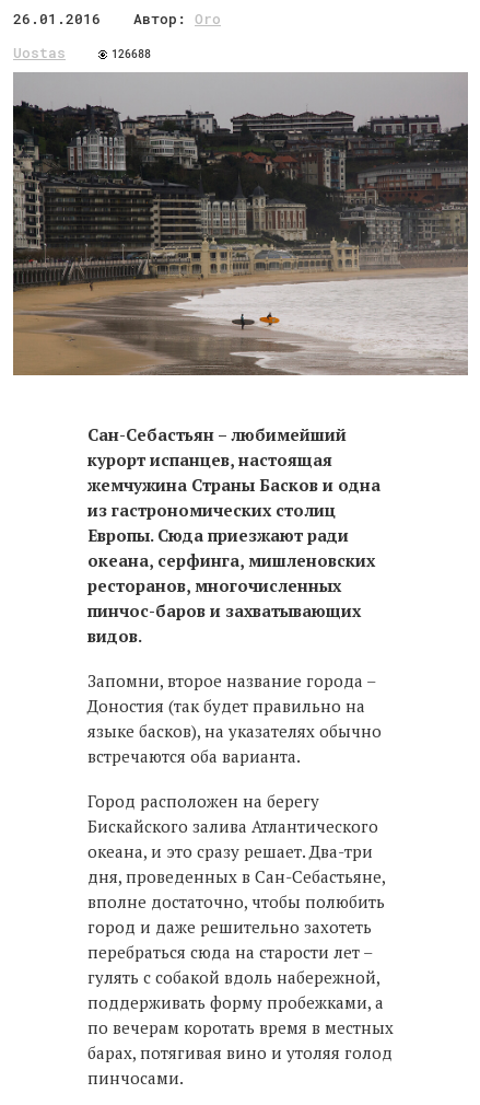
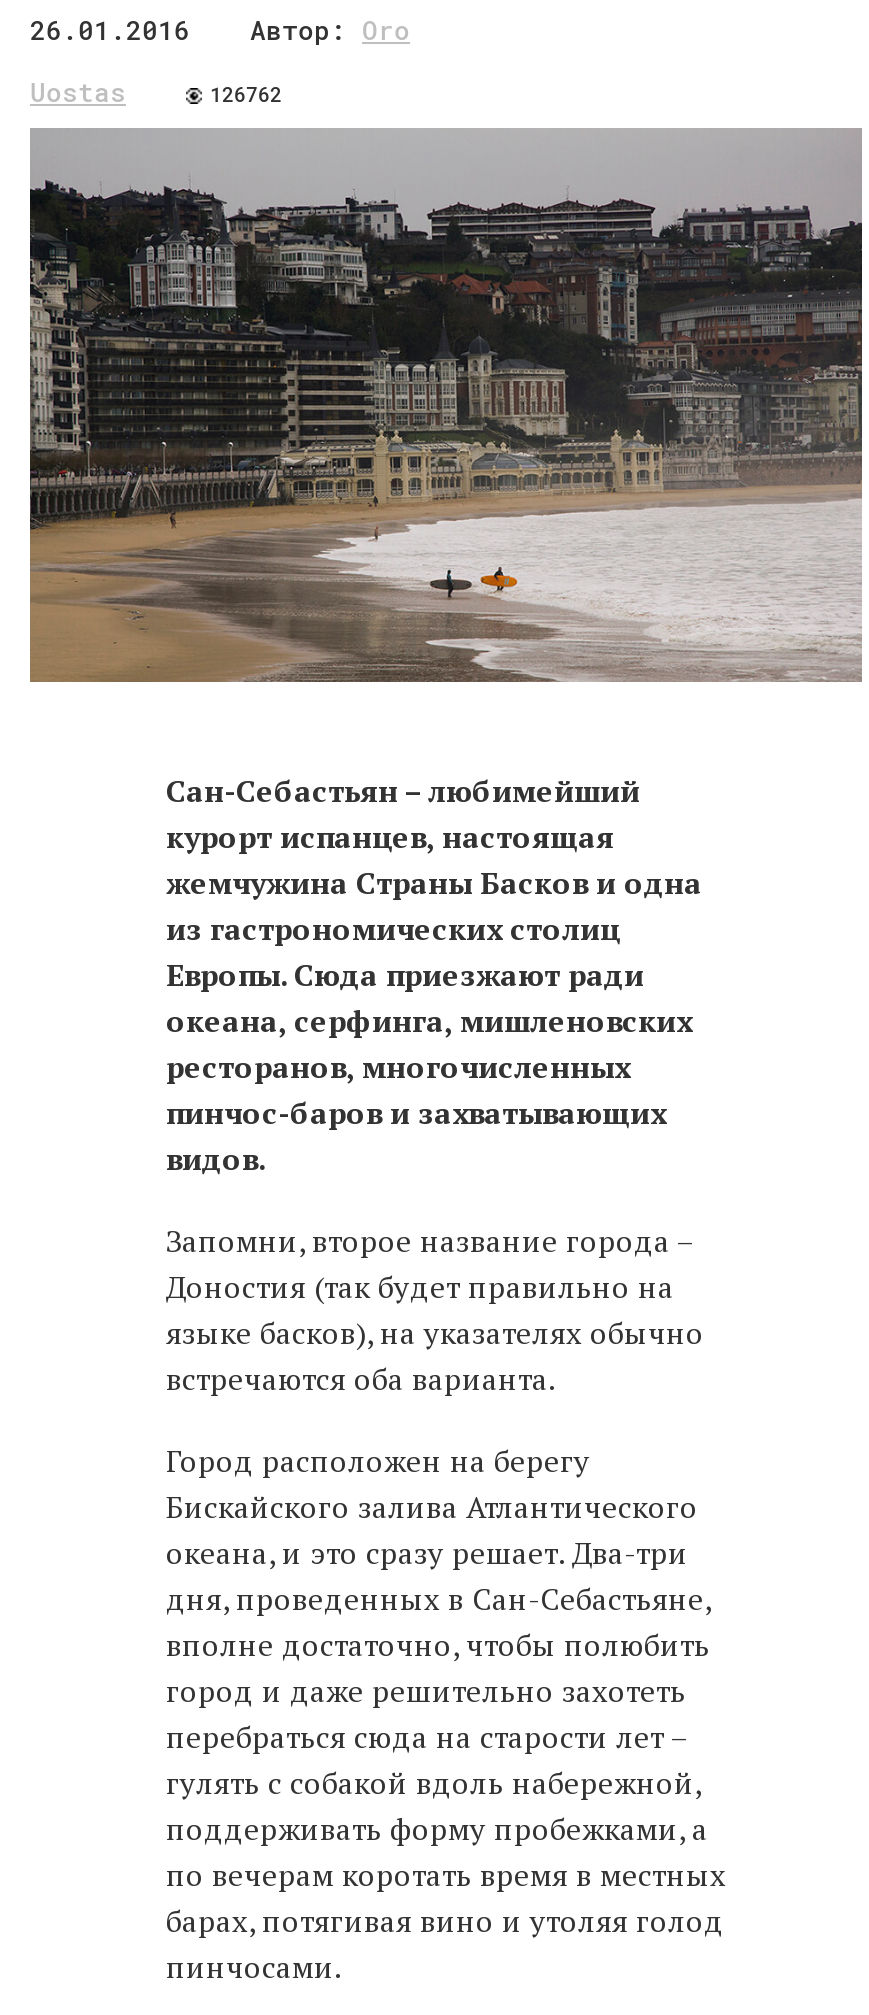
[112,47,151,61] 126688 -> [210,82,282,108] 126762

